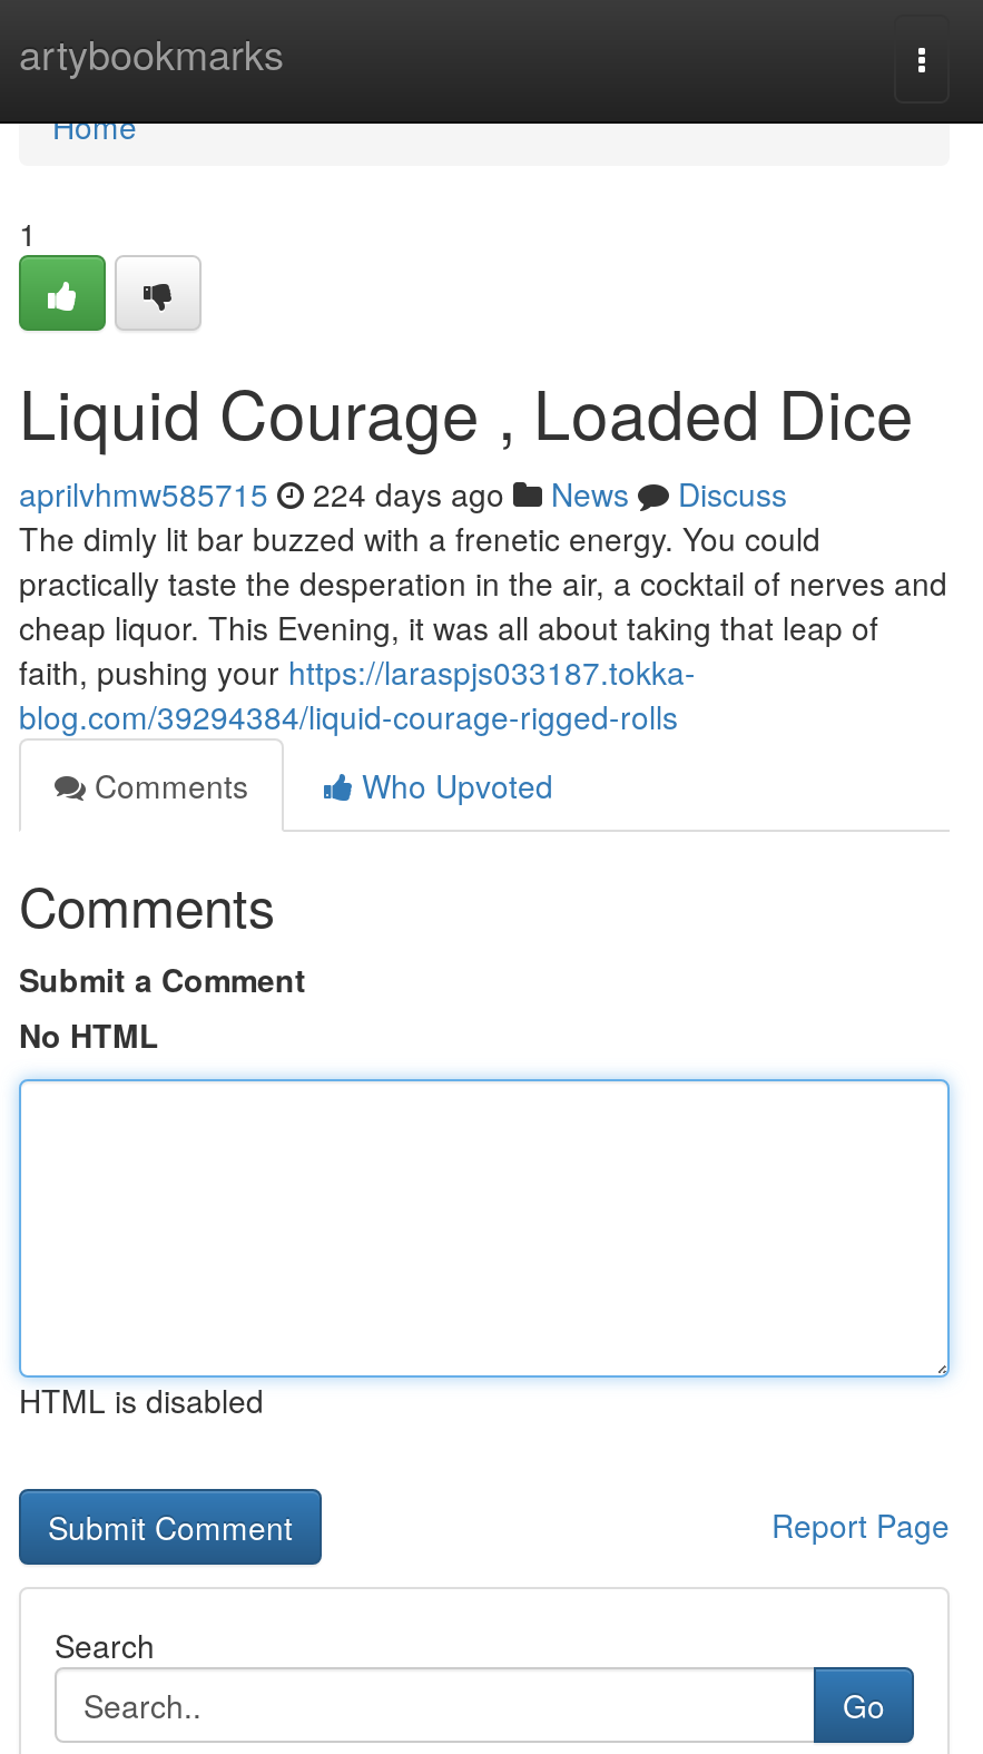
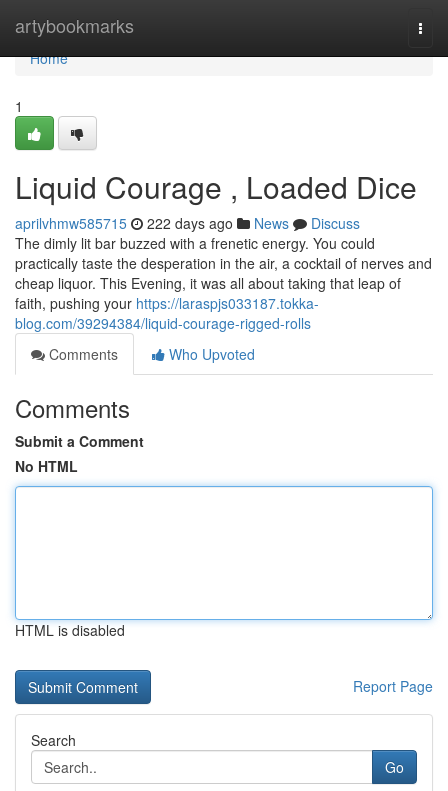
[19,471,787,516] aprilvhmw585715 224 days ago News Discuss -> [15,213,360,233] aprilvhmw585715 222 days ago News Discuss

